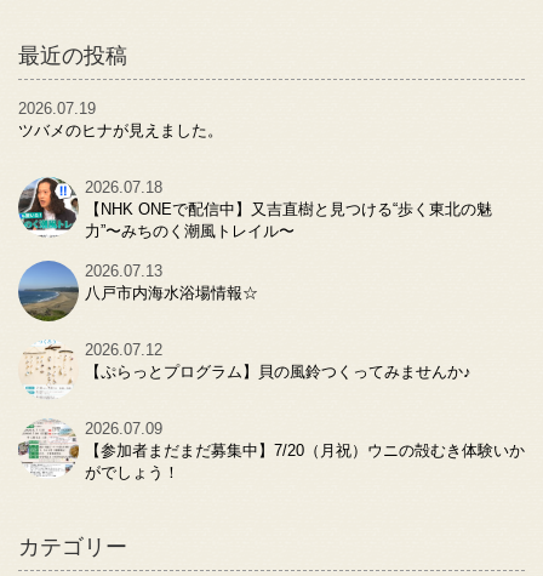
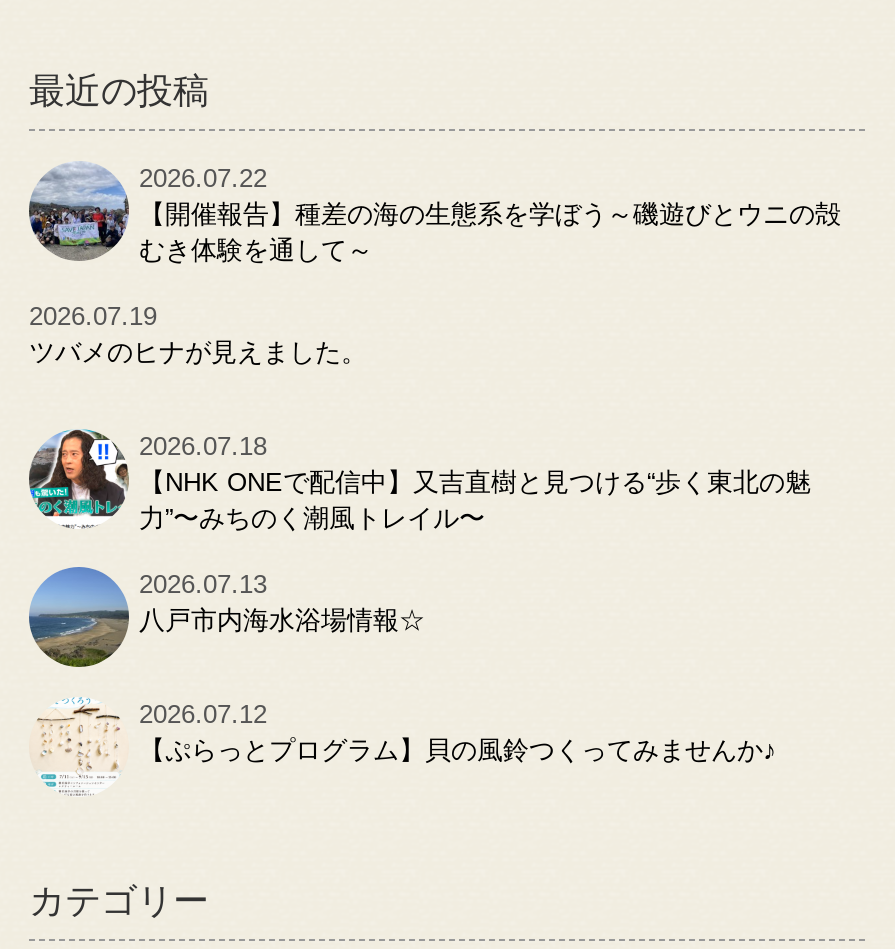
none -> [27,163,841,265] [image] | 2026.07.22 | 【開催報告】種差の海の生態系を学ぼう～磯遊びとウニの殻 | むき体験を通して～
moved [7,100,492,359] -> [11,301,811,729]: [image] | 2026.07.19 | ツバメのヒナが見えました。 | 2026.07.18 | 【NHK ONEで配信中】又吉直樹と見つける“歩く東北の魅 | 力”〜みちのく潮風トレイル〜 | 2026.07.13 | 2026.07.12
[17,418,525,482] [image] | 2026.07.09 | 【参加者まだまだ募集中】7/20（月祝）ウニの殻むき体験いか | がでしょう！ -> none

